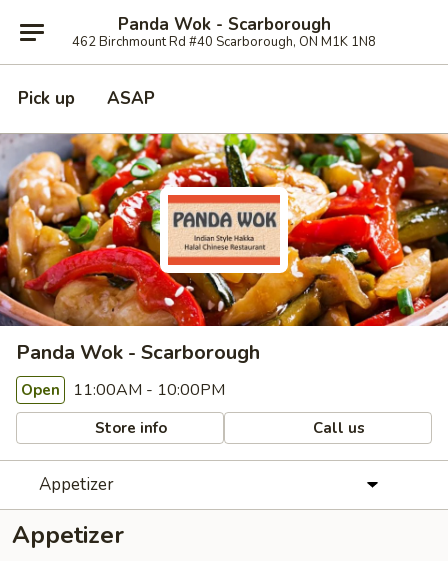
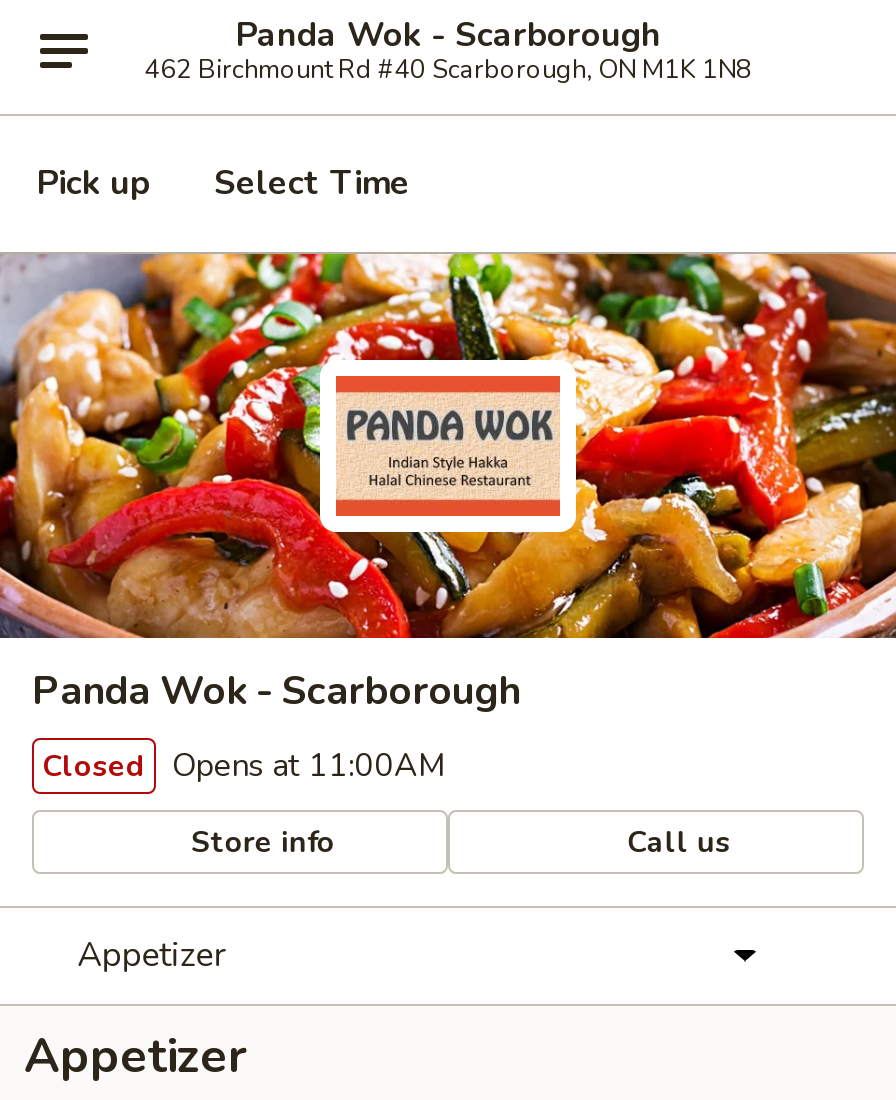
[107,87,155,110] ASAP -> [214,160,410,206] Select Time
[21,379,225,401] Open 11:00AM - 10:00PM -> [42,744,446,788] Closed Opens at 11:00AM

